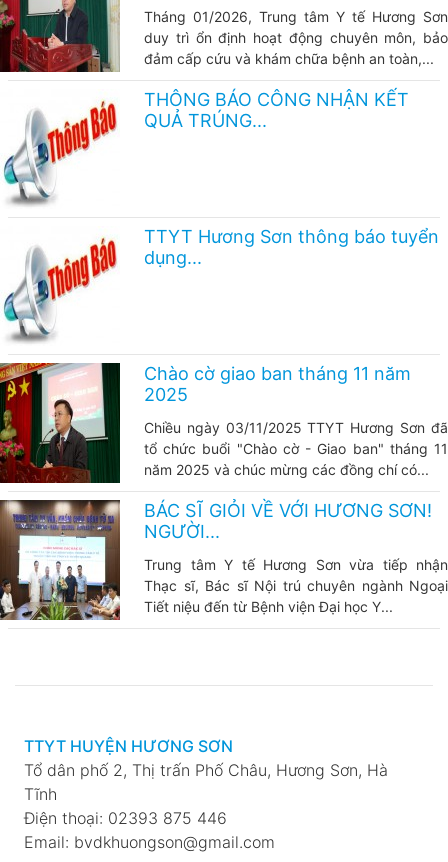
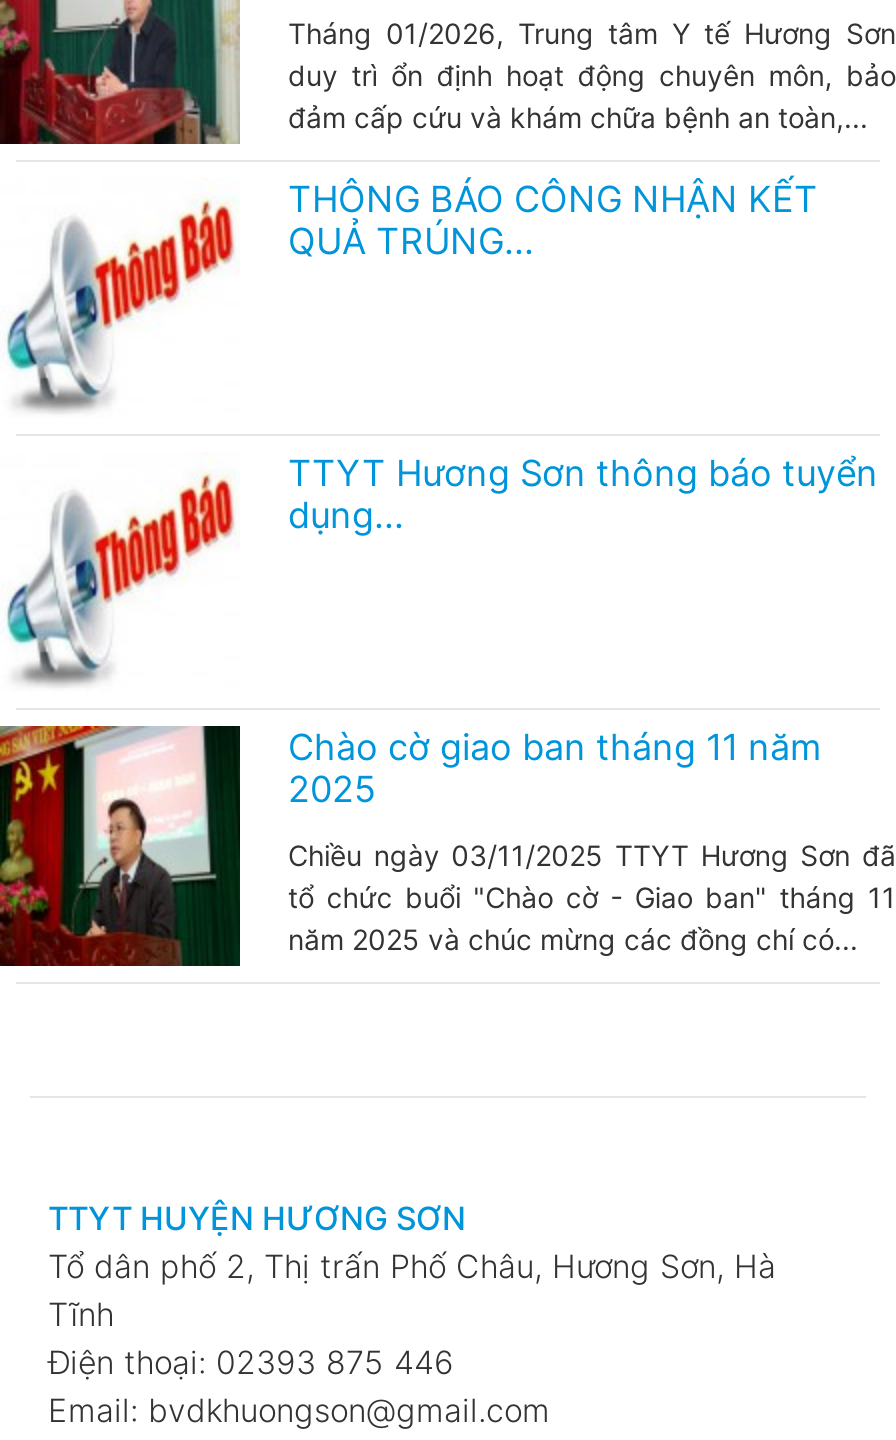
[3,499,448,621] [image] | BÁC SĨ GIỎI VỀ VỚI HƯƠNG SƠN! | NGƯỜI... | Trung tâm Y tế Hương Sơn vừa tiếp nhận | Thạc sĩ, Bác sĩ Nội trú chuyên ngành Ngoại | Tiết niệu đến từ Bệnh viện Đại học Y... -> none

